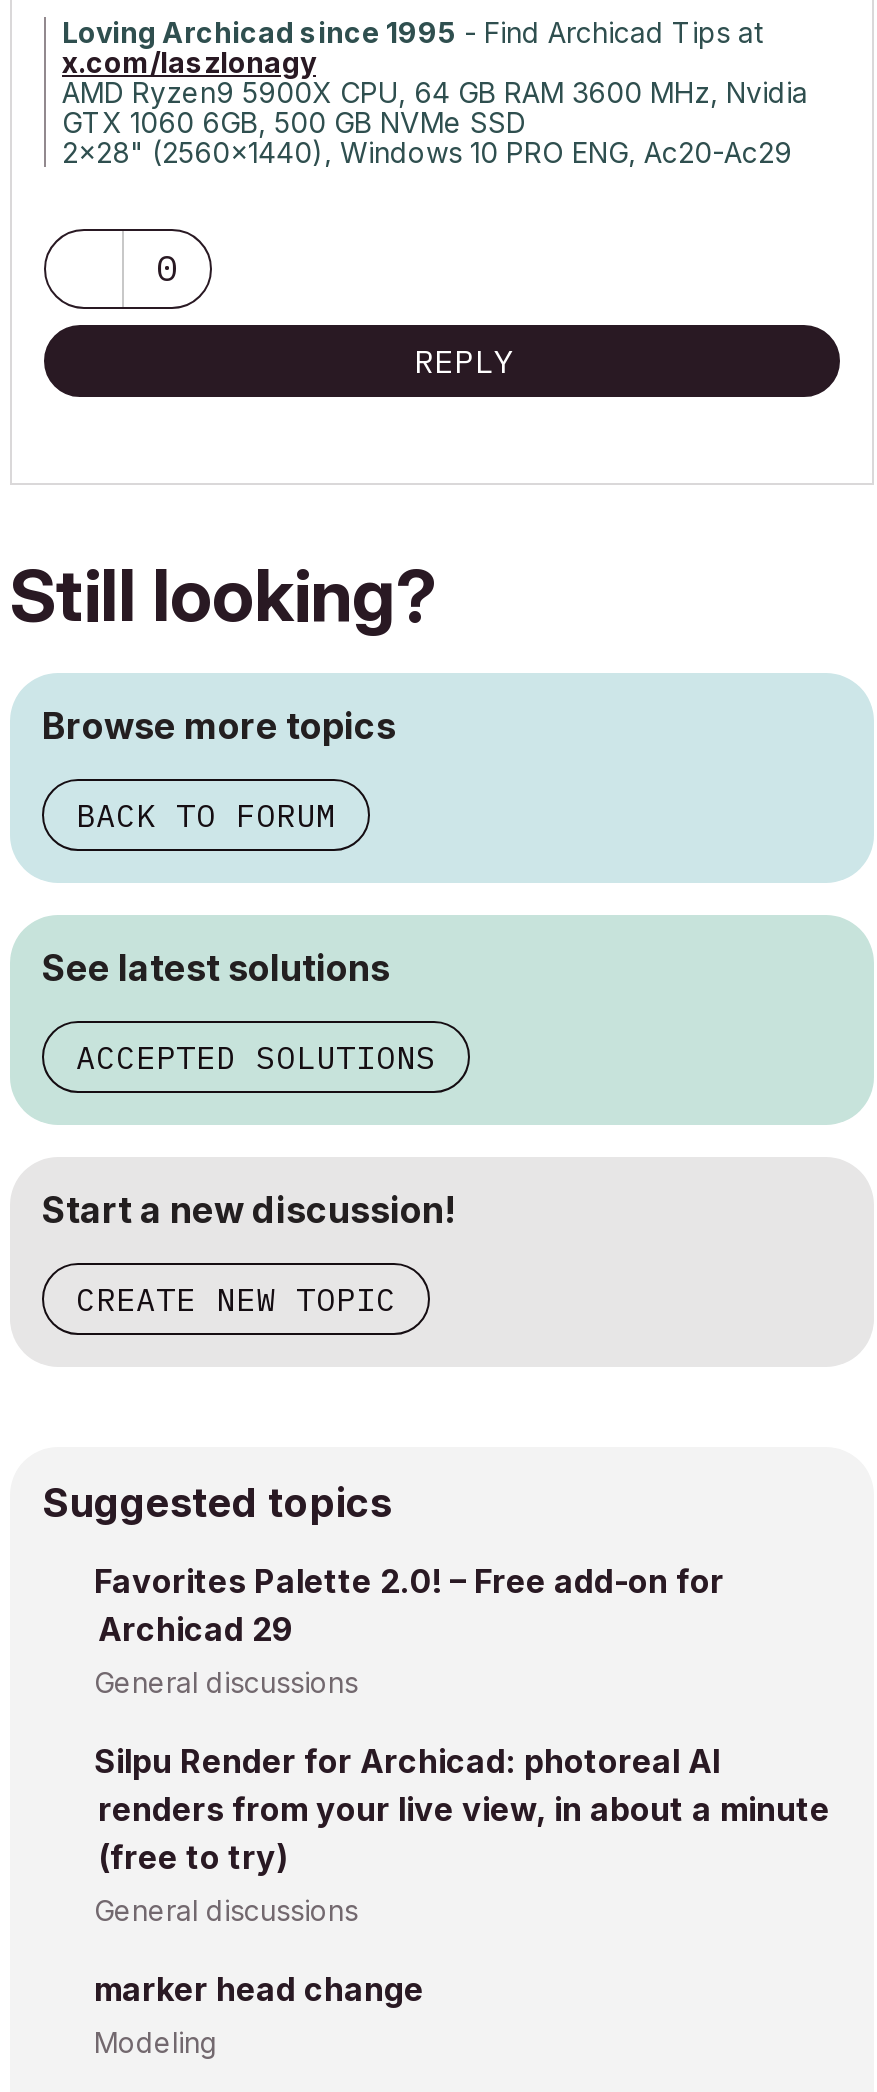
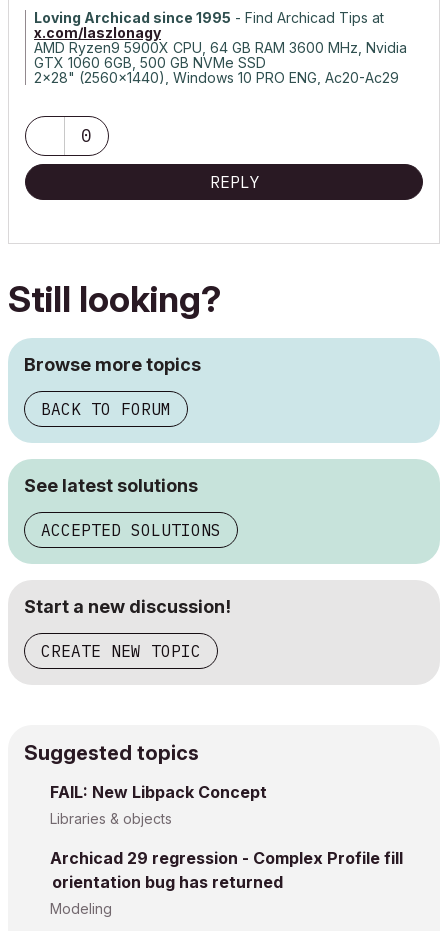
[94,1561,830,2009] Favorites Palette 2.0! – Free add-on for | Archicad 29 | General discussions | Silpu Render for Archicad: photoreal AI | renders from your live view, in about a minute | (free to try) | General discussions | marker head change -> [50,782,403,892] FAIL: New Libpack Concept | Libraries & objects | Archicad 29 regression - Complex Profile fill | orientation bug has returned

